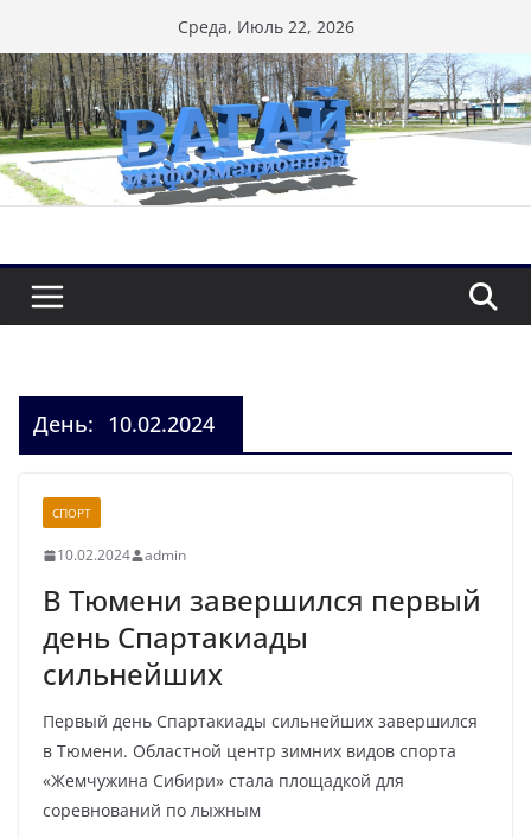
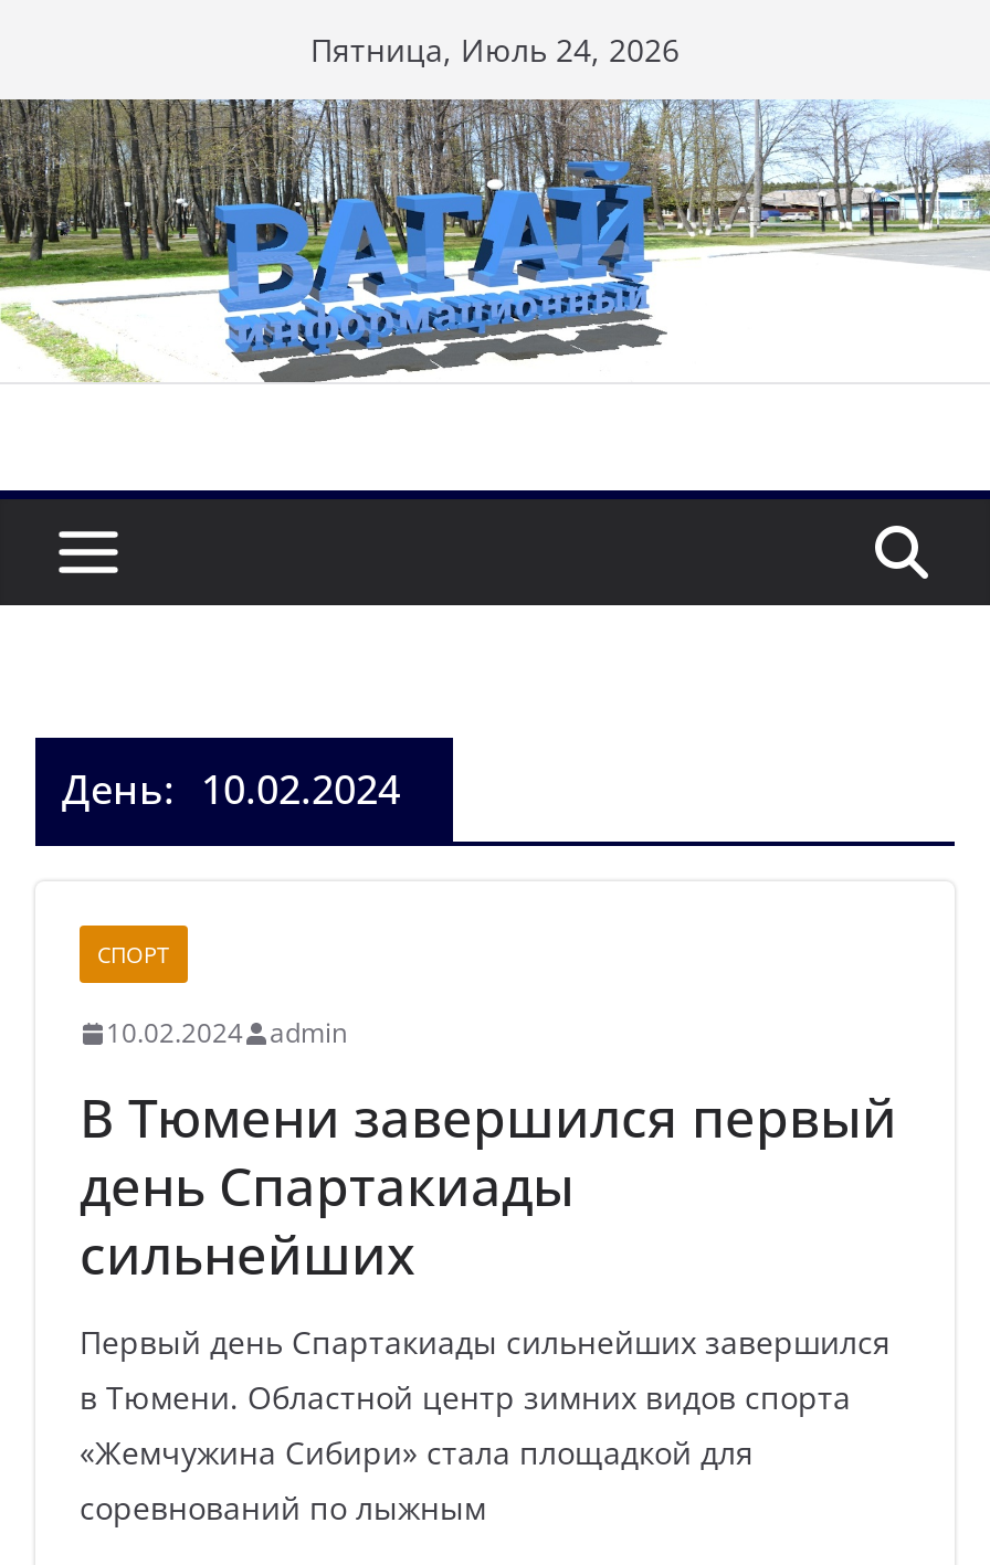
[177,15,354,38] Среда, Июль 22, 2026 -> [310,29,680,71] Пятница, Июль 24, 2026

